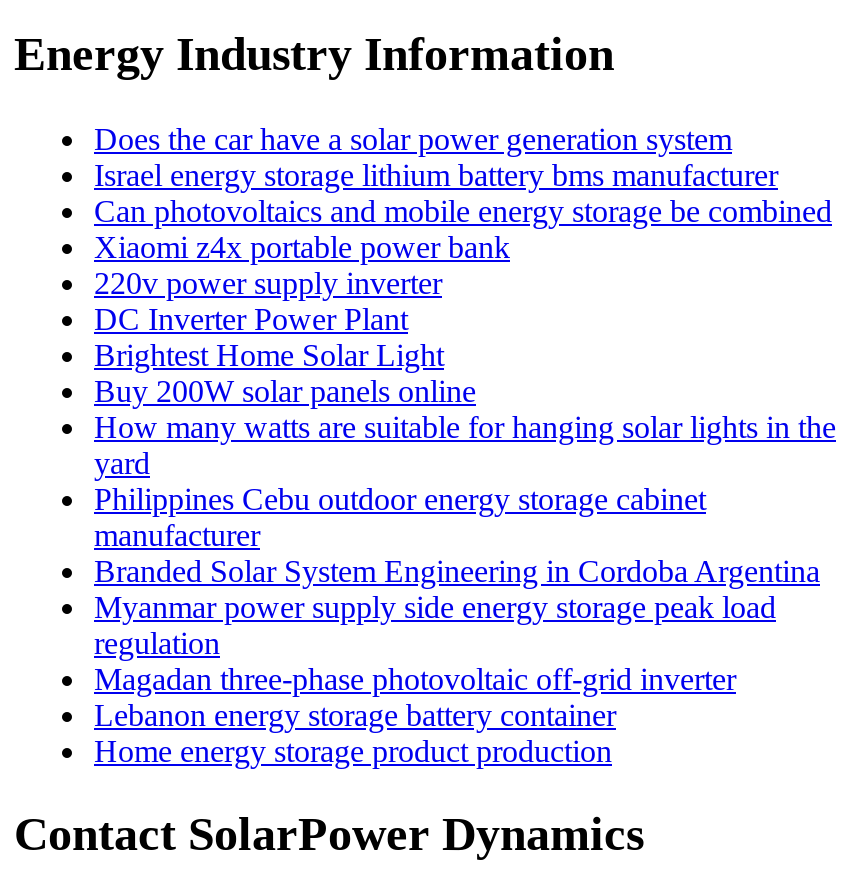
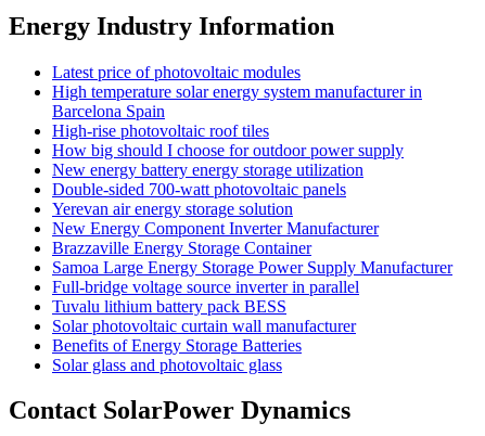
[94,121,836,767] Does the car have a solar power generation system | Israel energy storage lithium battery bms manufacturer | Can photovoltaics and mobile energy storage be combined | Xiaomi z4x portable power bank | 220v power supply inverter | DC Inverter Power Plant | Brightest Home Solar Light | Buy 200W solar panels online | How many watts are suitable for hanging solar lights in the | yard | Philippines Cebu outdoor energy storage cabinet | manufacturer | Branded Solar System Engineering in Cordoba Argentina | Myanmar power supply side energy storage peak load | regulation | Magadan three-phase photovoltaic off-grid inverter | Lebanon energy storage battery container | Home energy storage product production -> [52,62,452,374] Latest price of photovoltaic modules | High temperature solar energy system manufacturer in | Barcelona Spain | High-rise photovoltaic roof tiles | How big should I choose for outdoor power supply | New energy battery energy storage utilization | Double-sided 700-watt photovoltaic panels | Yerevan air energy storage solution | New Energy Component Inverter Manufacturer | Brazzaville Energy Storage Container | Samoa Large Energy Storage Power Supply Manufacturer | Full-bridge voltage source inverter in parallel | Tuvalu lithium battery pack BESS | Solar photovoltaic curtain wall manufacturer | Benefits of Energy Storage Batteries | Solar glass and photovoltaic glass

